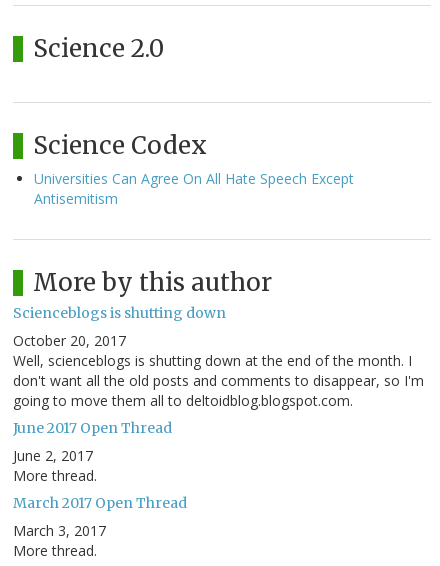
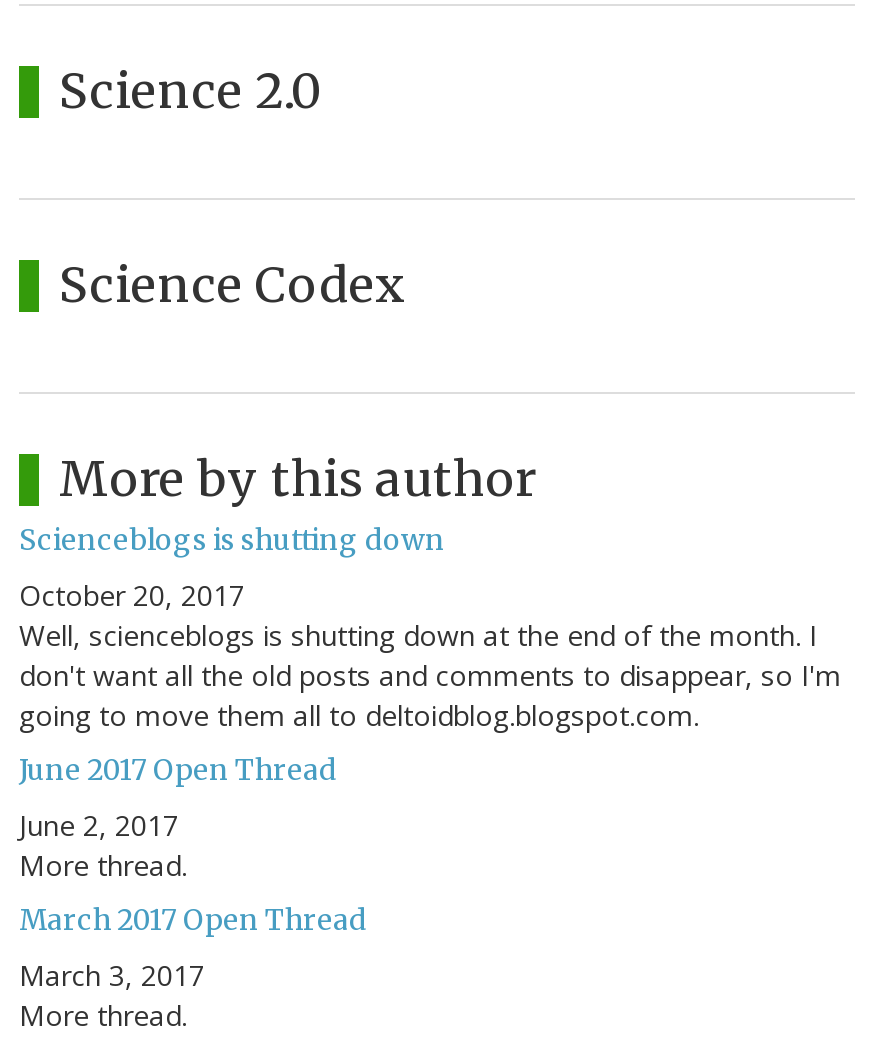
[34,169,354,208] Universities Can Agree On All Hate Speech Except | Antisemitism -> none

